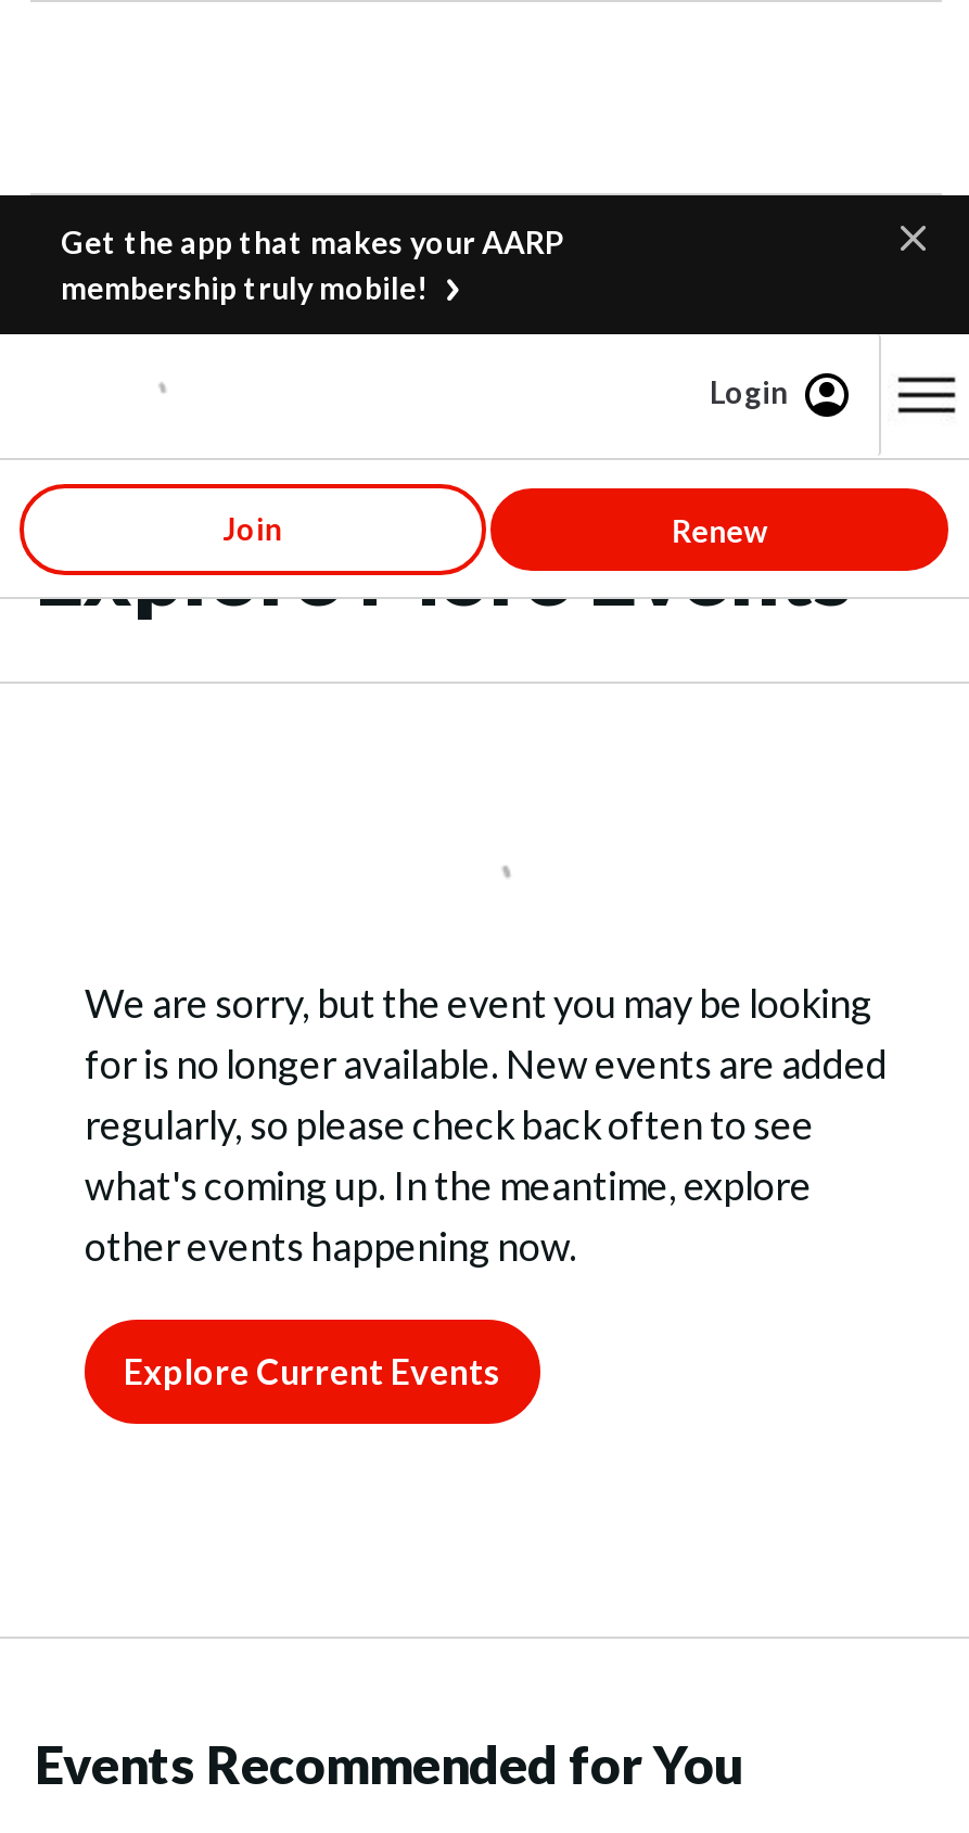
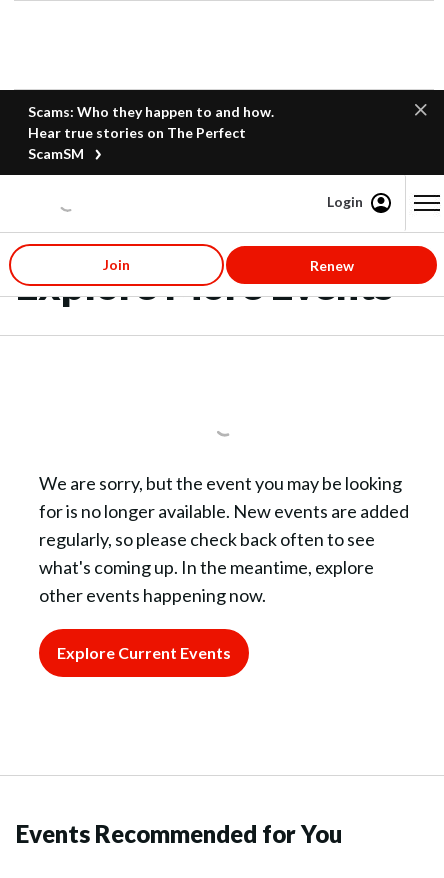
[61,224,564,306] Get the app that makes your AARP | membership truly mobile! -> [28,103,274,162] Scams: Who they happen to and how. | Hear true stories on The Perfect | ScamSM

